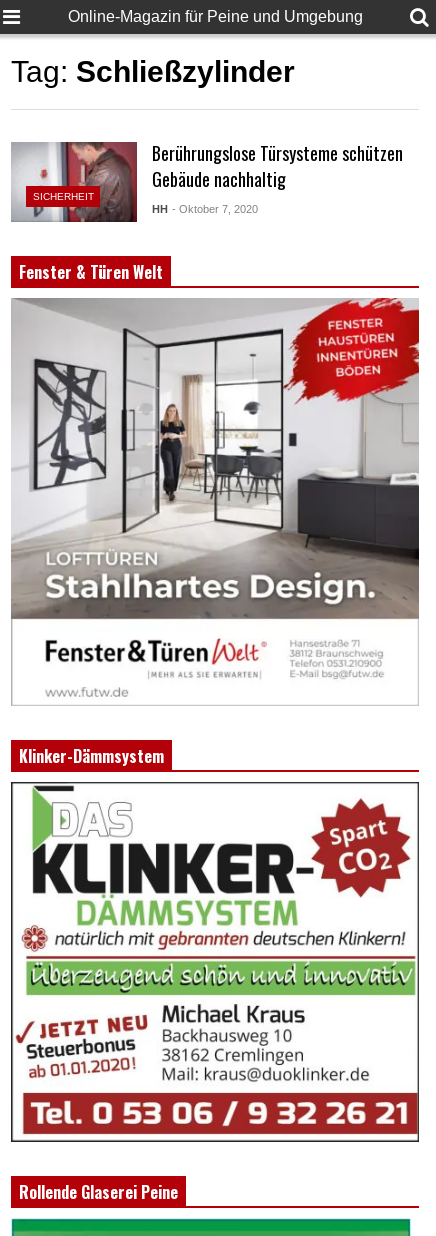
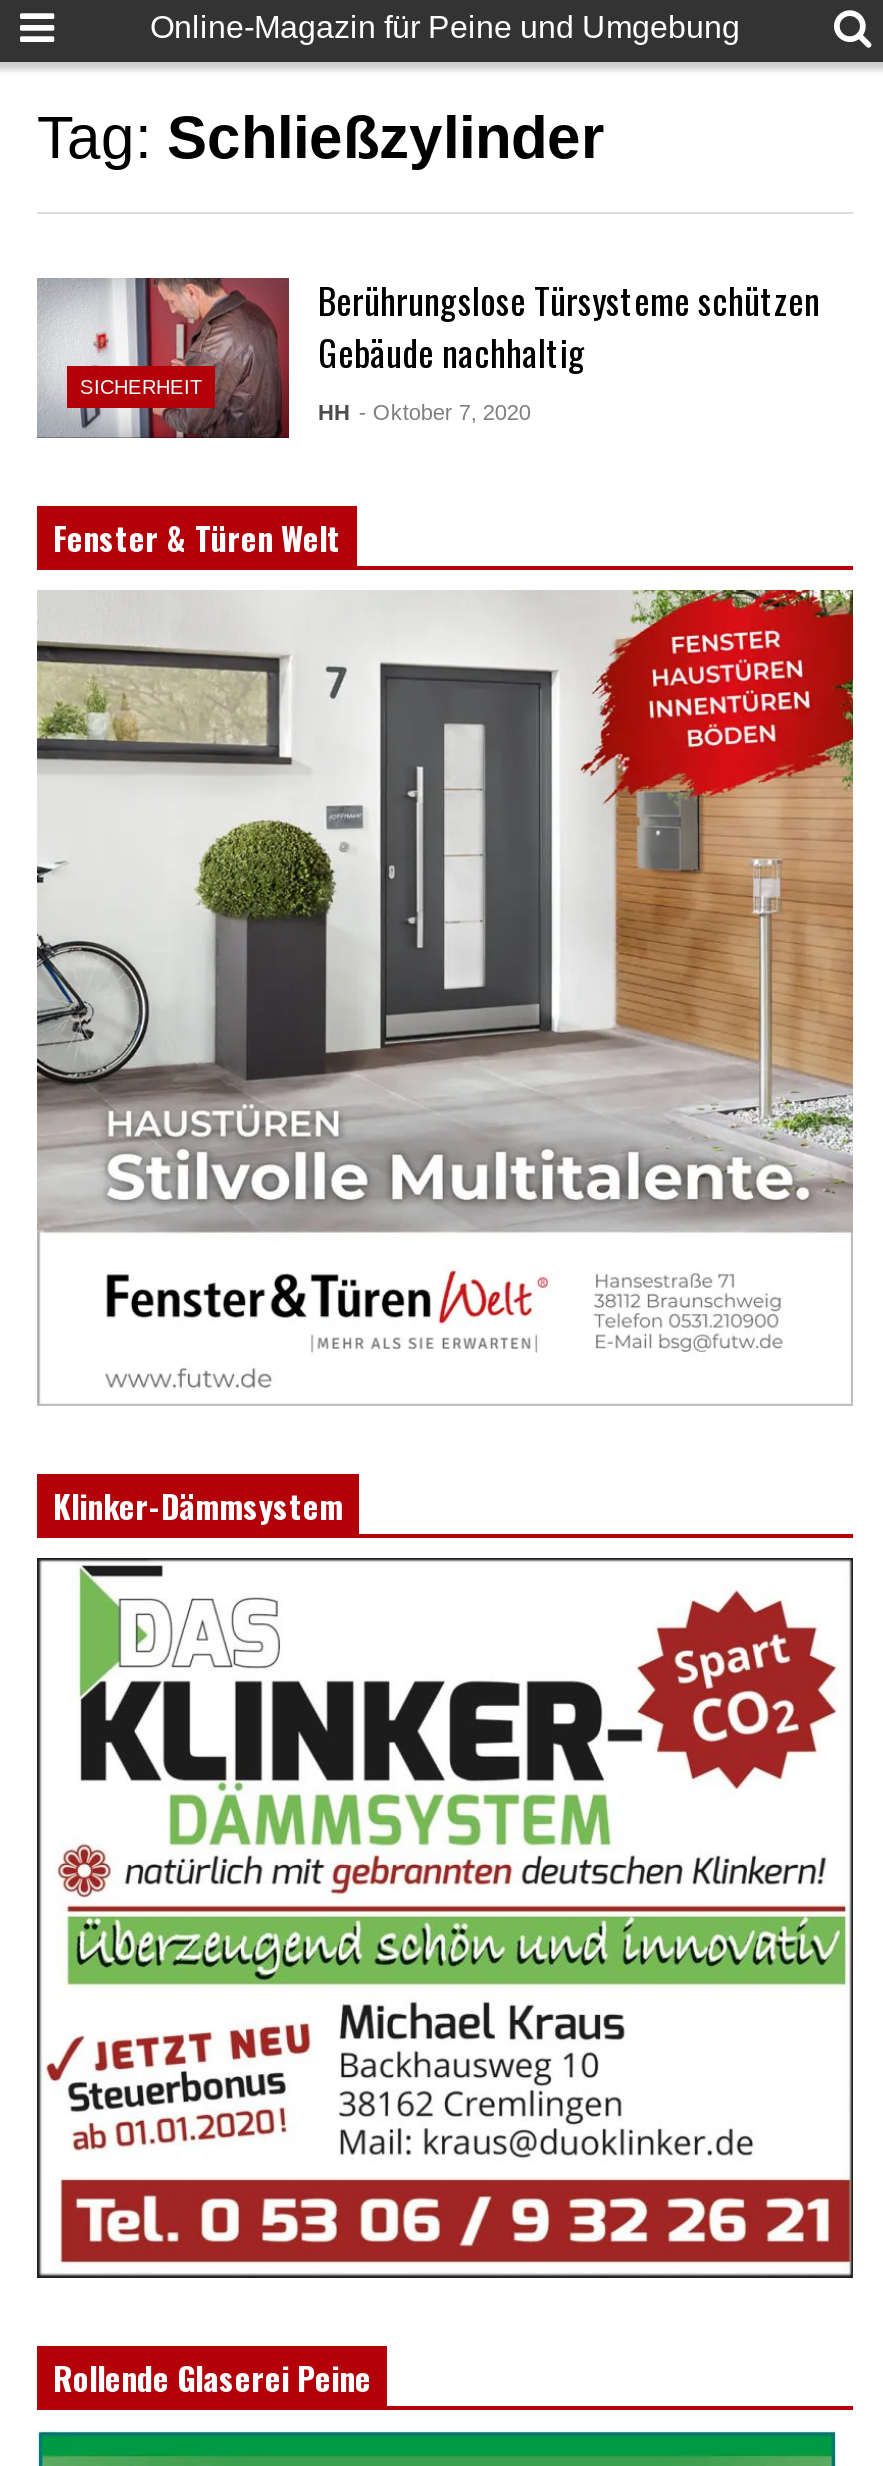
[11,298,420,619] [image] -> [35,590,855,1232] [image]

